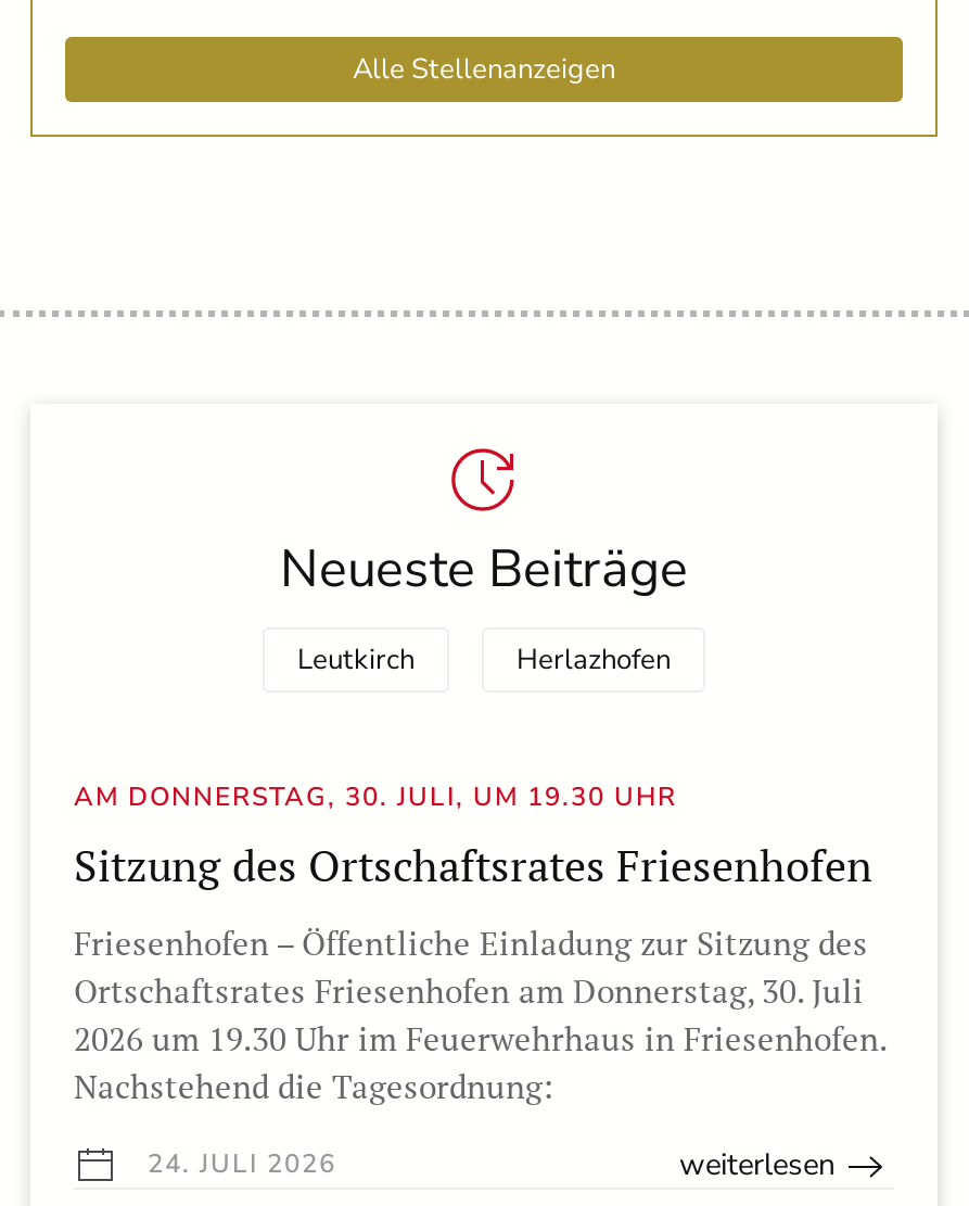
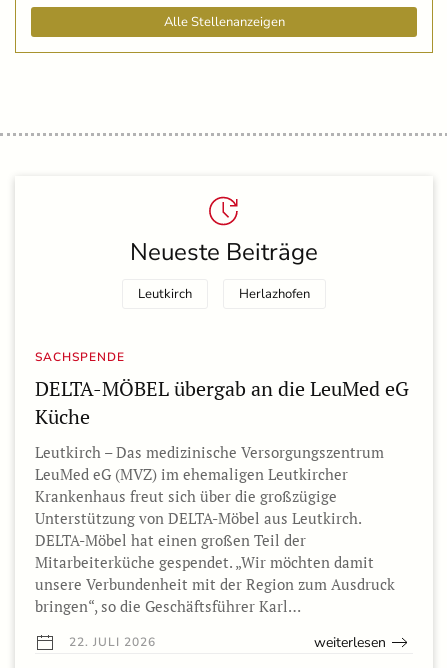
[74,780,885,1108] AM DONNERSTAG, 30. JULI, UM 19.30 UHR | Sitzung des Ortschaftsrates Friesenhofen | Friesenhofen – Öffentliche Einladung zur Sitzung des | Ortschaftsrates Friesenhofen am Donnerstag, 30. Juli | 2026 um 19.30 Uhr im Feuerwehrhaus in Friesenhofen. | Nachstehend die Tagesordnung: -> [35,349,409,616] SACHSPENDE | DELTA-MÖBEL übergab an die LeuMed eG | Küche | Leutkirch – Das medizinische Versorgungszentrum | LeuMed eG (MVZ) im ehemaligen Leutkircher | Krankenhaus freut sich über die großzügige | Unterstützung von DELTA-Möbel aus Leutkirch. | DELTA-Möbel hat einen großen Teil der | Mitarbeiterküche gespendet. „Wir möchten damit | unsere Verbundenheit mit der Region zum Ausdruck | bringen“, so die Geschäftsführer Karl…
[139,1147,336,1181] 24. JULI 2026 -> [65,634,156,650] 22. JULI 2026

